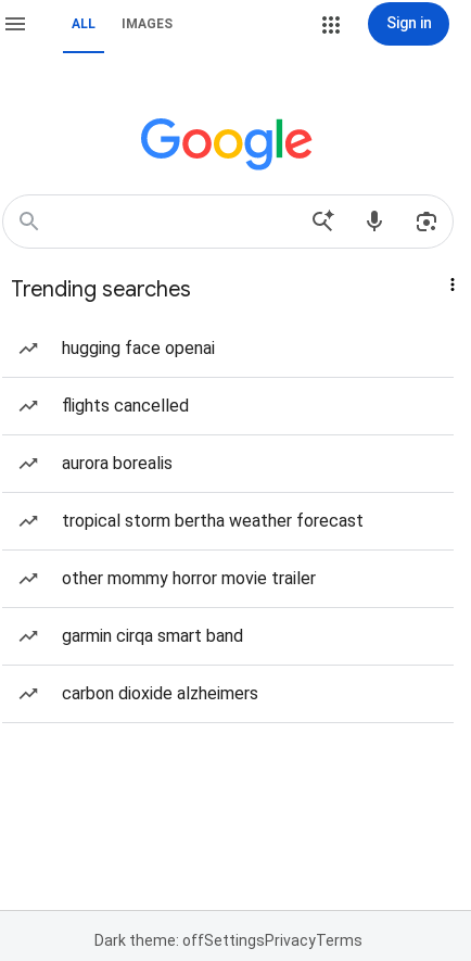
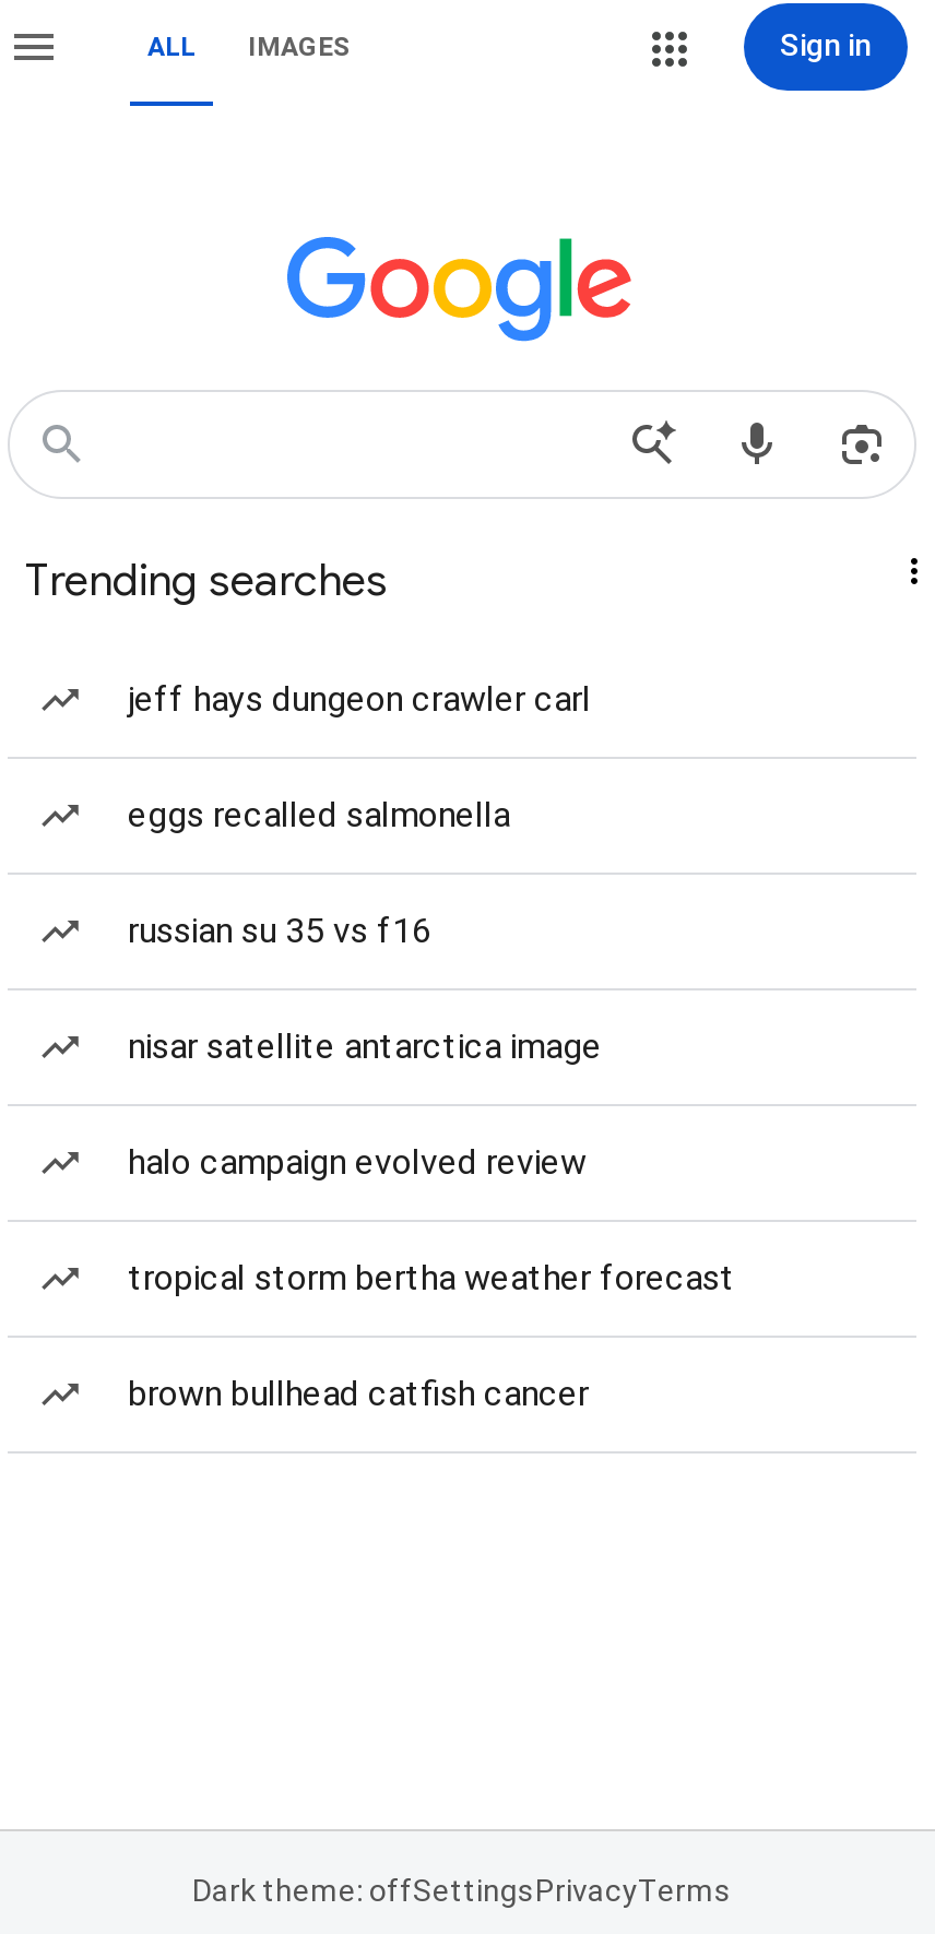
[62,338,215,473] hugging face openai | flights cancelled | aurora borealis -> [128,678,602,1183] jeff hays dungeon crawler carl | eggs recalled salmonella | russian su 35 vs f16 | nisar satellite antarctica image | halo campaign evolved review
moved [62,510,364,531] -> [128,1257,735,1298]: tropical storm bertha weather forecast
[62,568,316,704] other mommy horror movie trailer | garmin cirqa smart band | carbon dioxide alzheimers -> [128,1373,589,1414] brown bullhead catfish cancer

